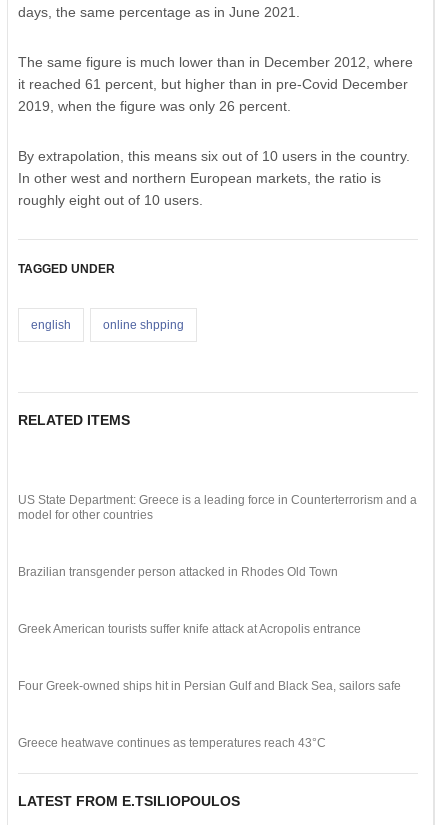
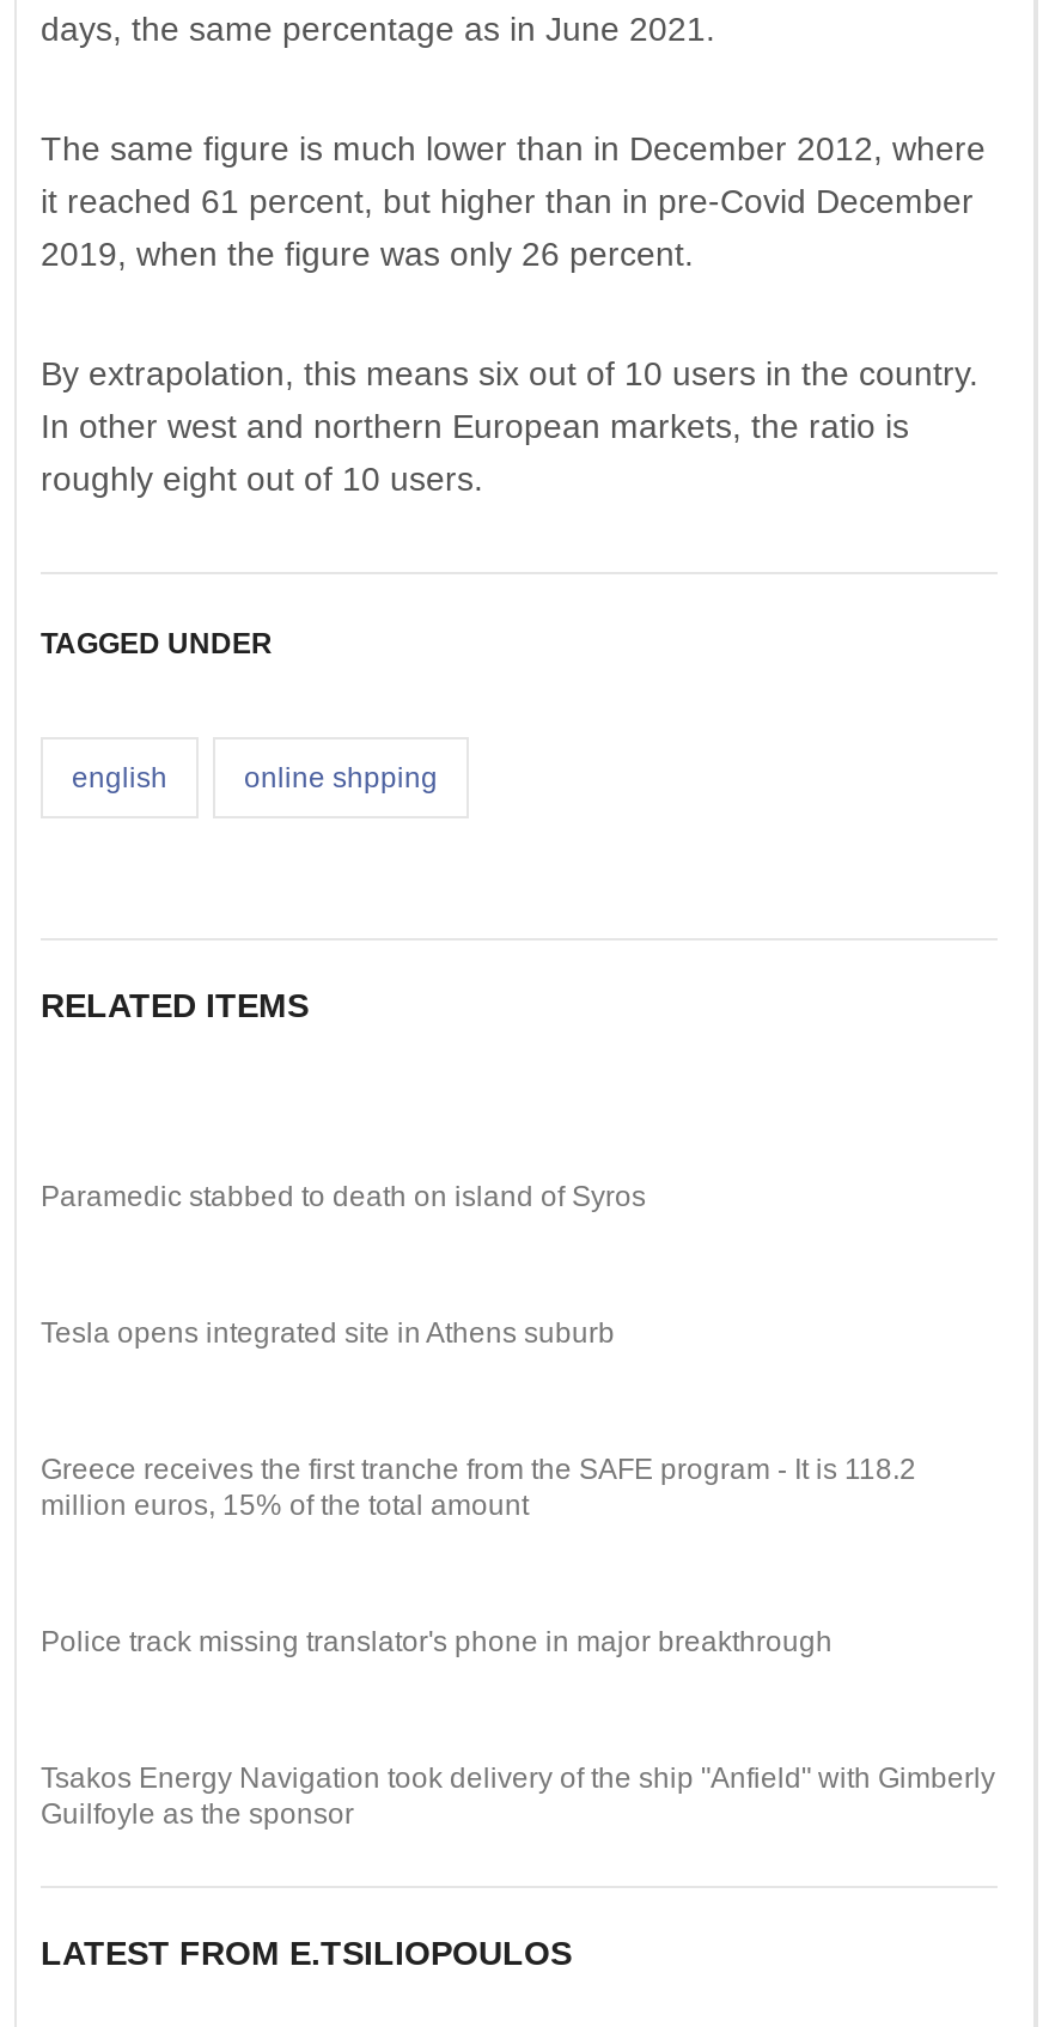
[18,493,417,522] US State Department: Greece is a leading force in Counterterrorism and a | model for other countries -> [41,1180,646,1213] Paramedic stabbed to death on island of Syros
[18,565,338,579] Brazilian transgender person attacked in Rhodes Old Town -> [41,1316,615,1350] Tesla opens integrated site in Athens suburb
[18,622,361,636] Greek American tourists suffer knife attack at Acropolis entrance -> [41,1453,916,1522] Greece receives the first tranche from the SAFE program - It is 118.2 | million euros, 15% of the total amount
[18,679,401,693] Four Greek-owned ships hit in Persian Gulf and Black Sea, sailors safe -> [41,1625,833,1658] Police track missing translator's phone in major breakthrough
[18,736,326,750] Greece heatwave continues as temperatures reach 43°C -> [41,1761,995,1831] Tsakos Energy Navigation took delivery of the ship "Anfield" with Gimberly | Guilfoyle as the sponsor

